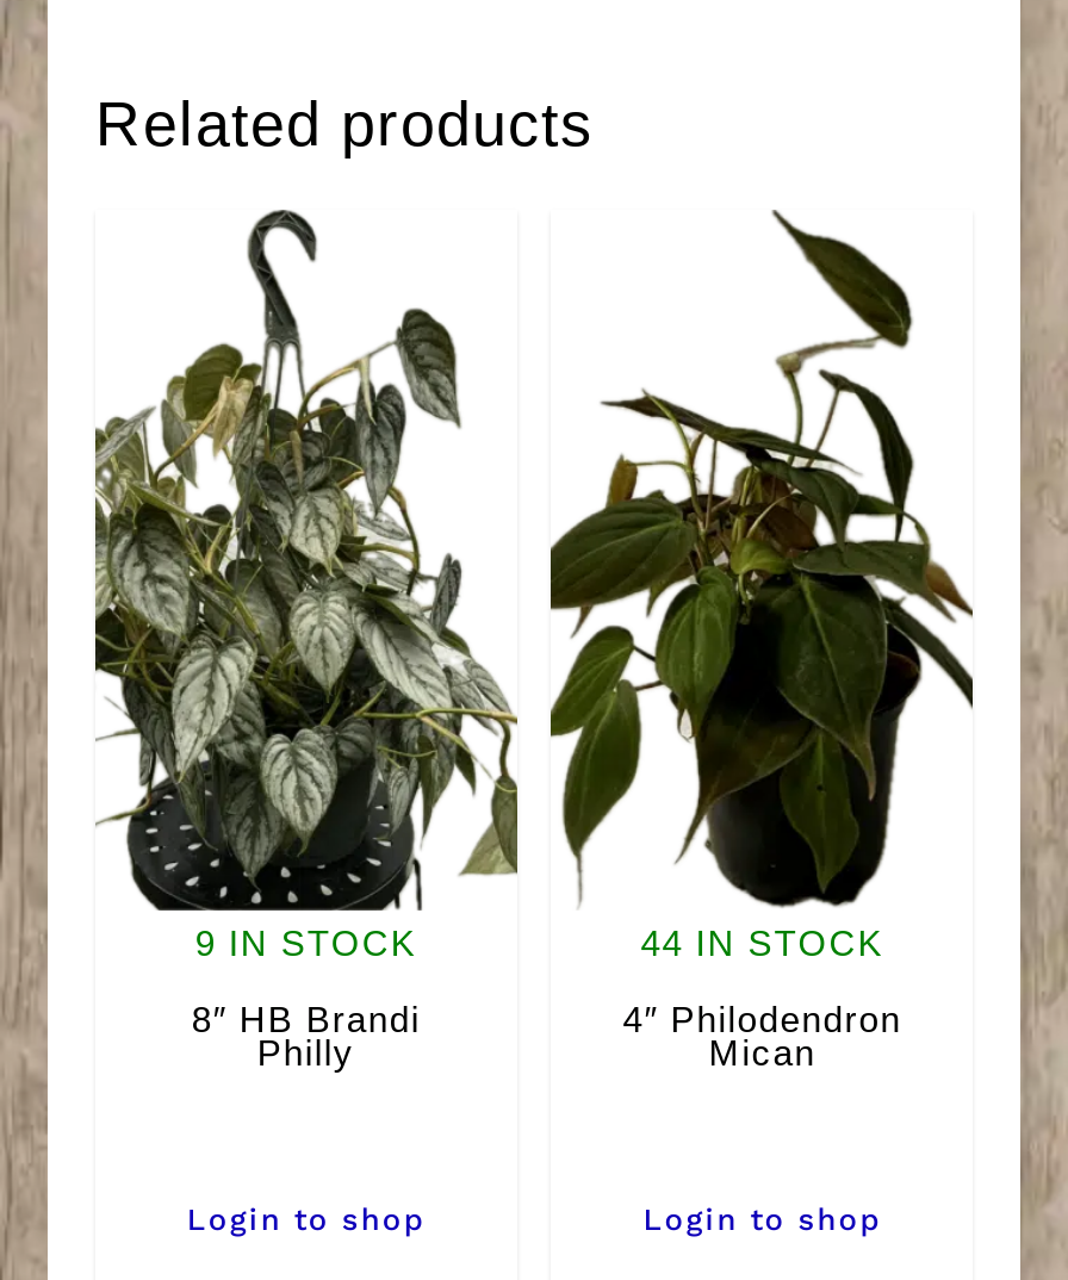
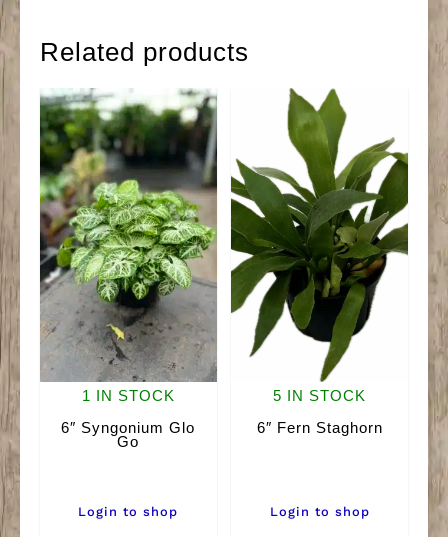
[93,207,517,963] [image] | 9 IN STOCK -> [39,88,218,404] [image] | 1 IN STOCK
[548,210,975,963] [image] | 44 IN STOCK -> [230,87,409,404] [image] | 5 IN STOCK
[191,999,420,1073] 8″ HB Brandi | Philly -> [61,419,195,450] 6″ Syngonium Glo | Go
[623,999,902,1073] 4″ Philodendron | Mican -> [257,419,383,436] 6″ Fern Staghorn

